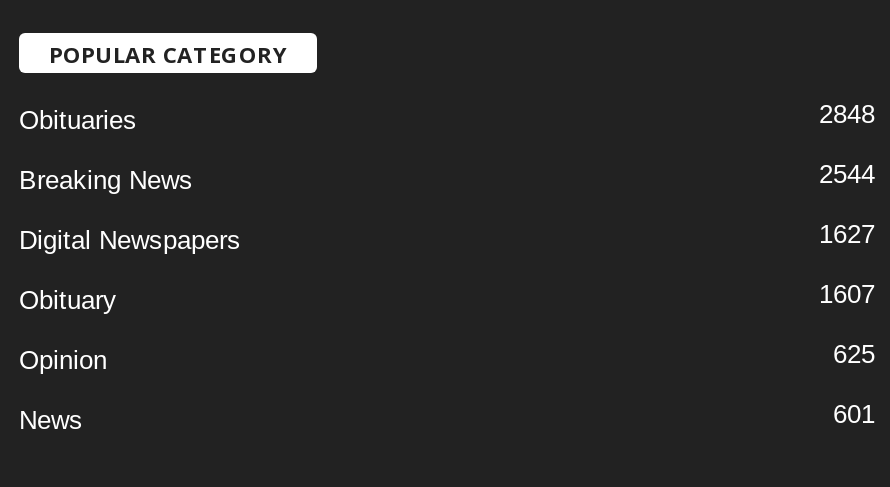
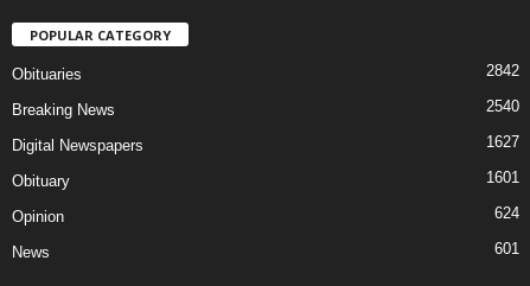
[819,100,875,130] 2848 -> [486,62,519,80] 2842
[819,160,875,190] 2544 -> [486,98,519,115] 2540
[819,280,875,310] 1607 -> [486,169,519,187] 1601
[833,340,875,370] 625 -> [494,204,519,222] 624

